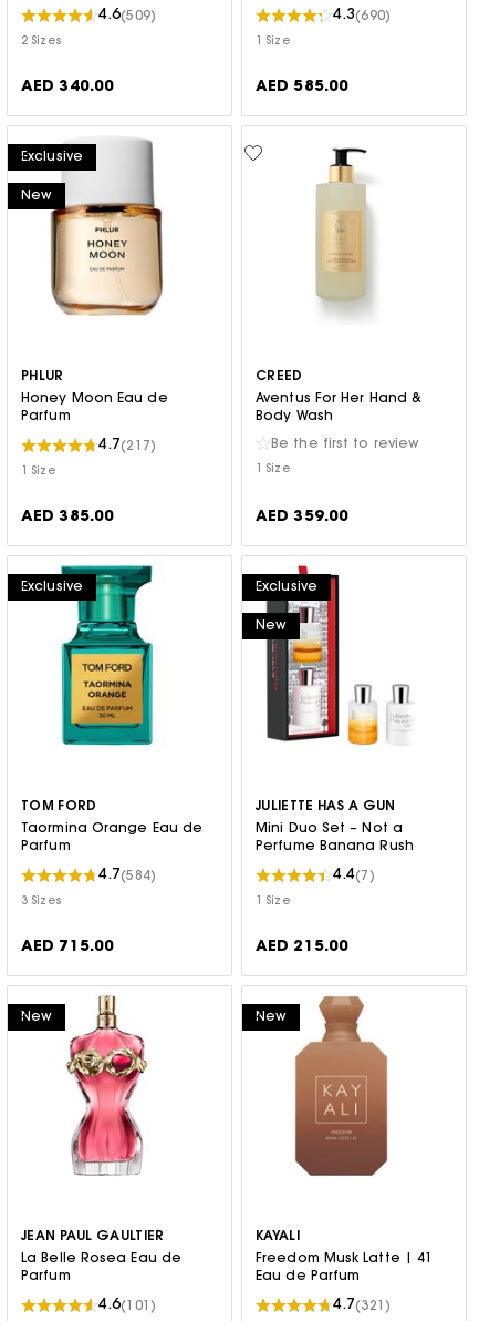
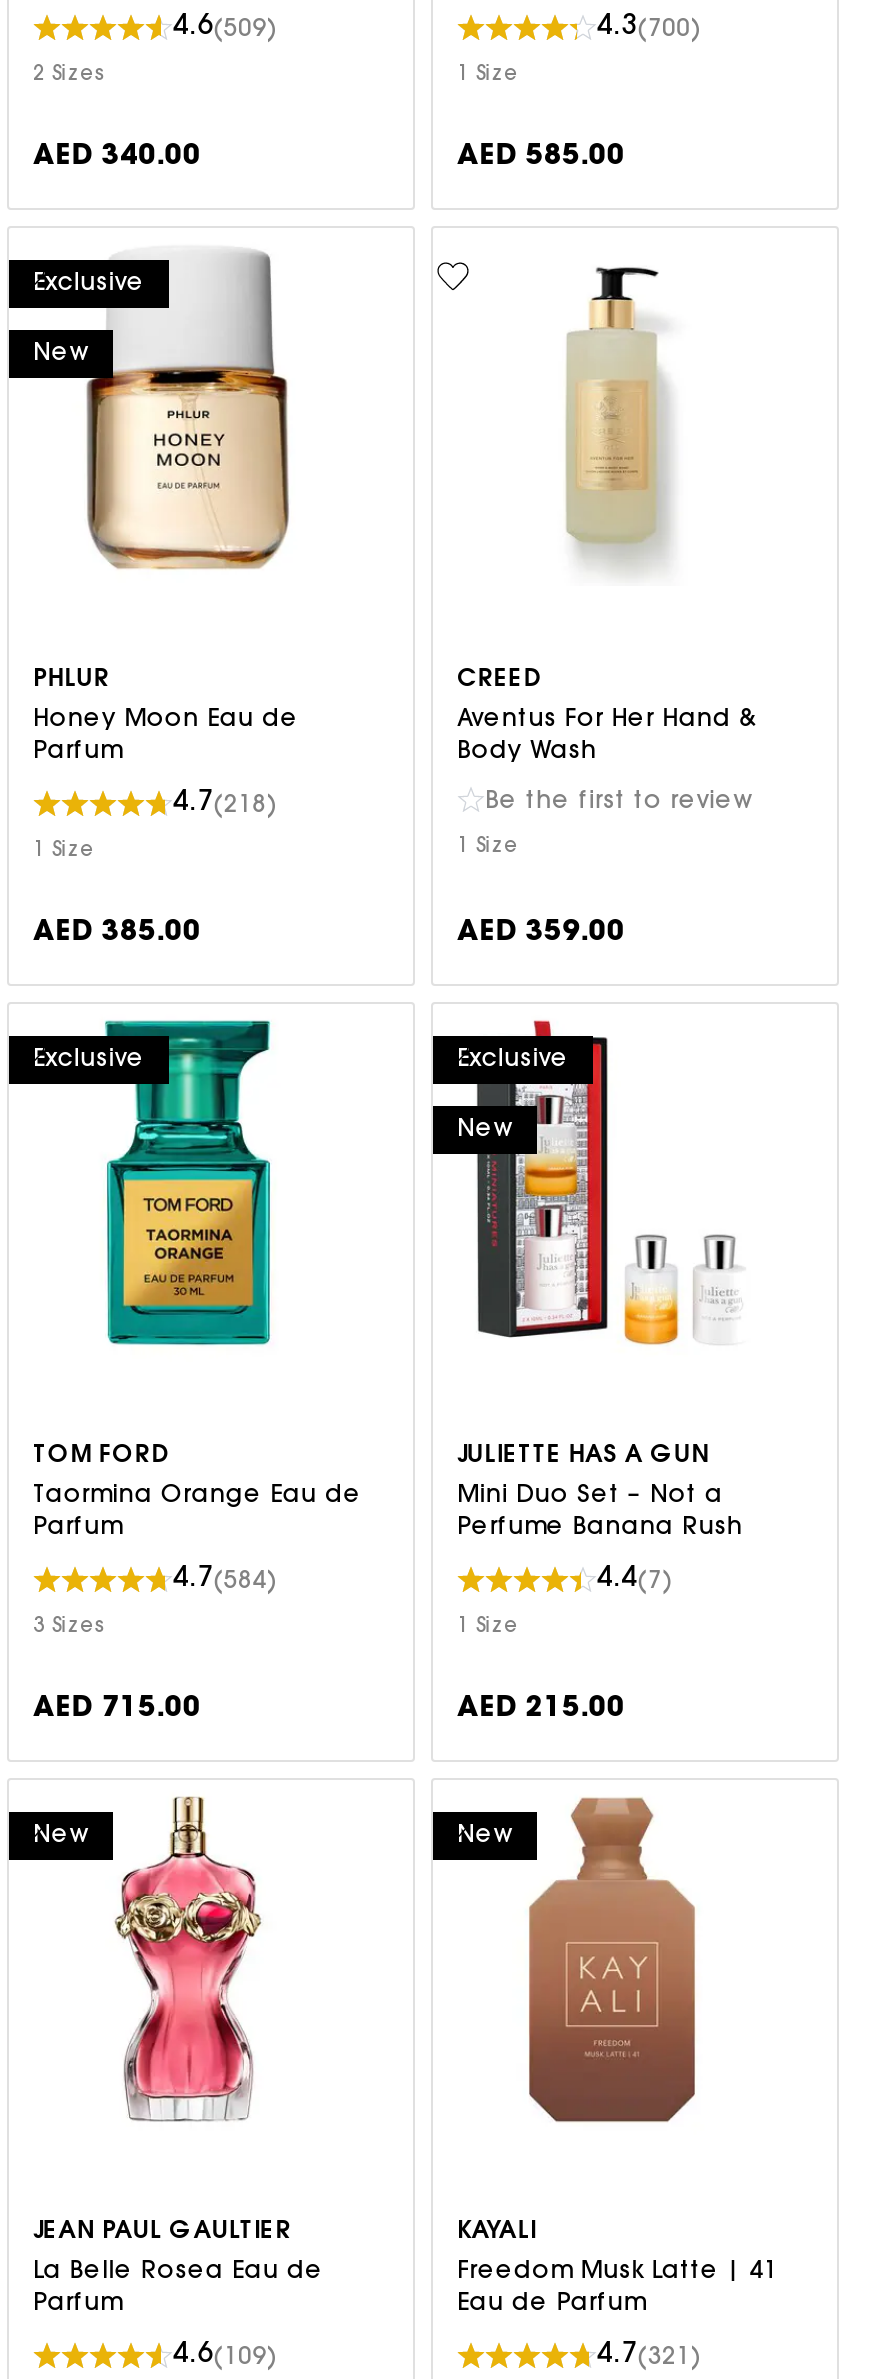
[333,8,390,23] 4.3(690) -> [597,14,701,42] 4.3(700)
[98,438,156,453] 4.7(217) -> [173,790,277,818] 4.7(218)
[98,1298,156,1313] 4.6(101) -> [173,2342,277,2370] 4.6(109)

